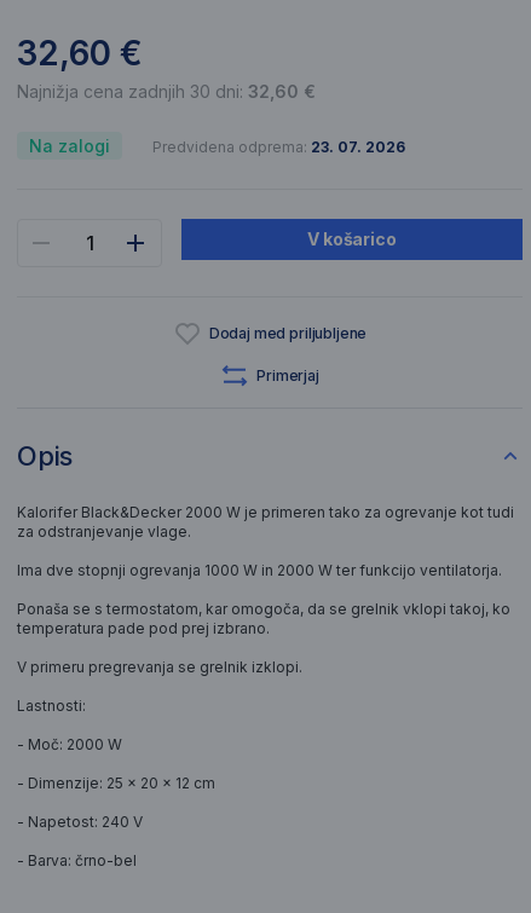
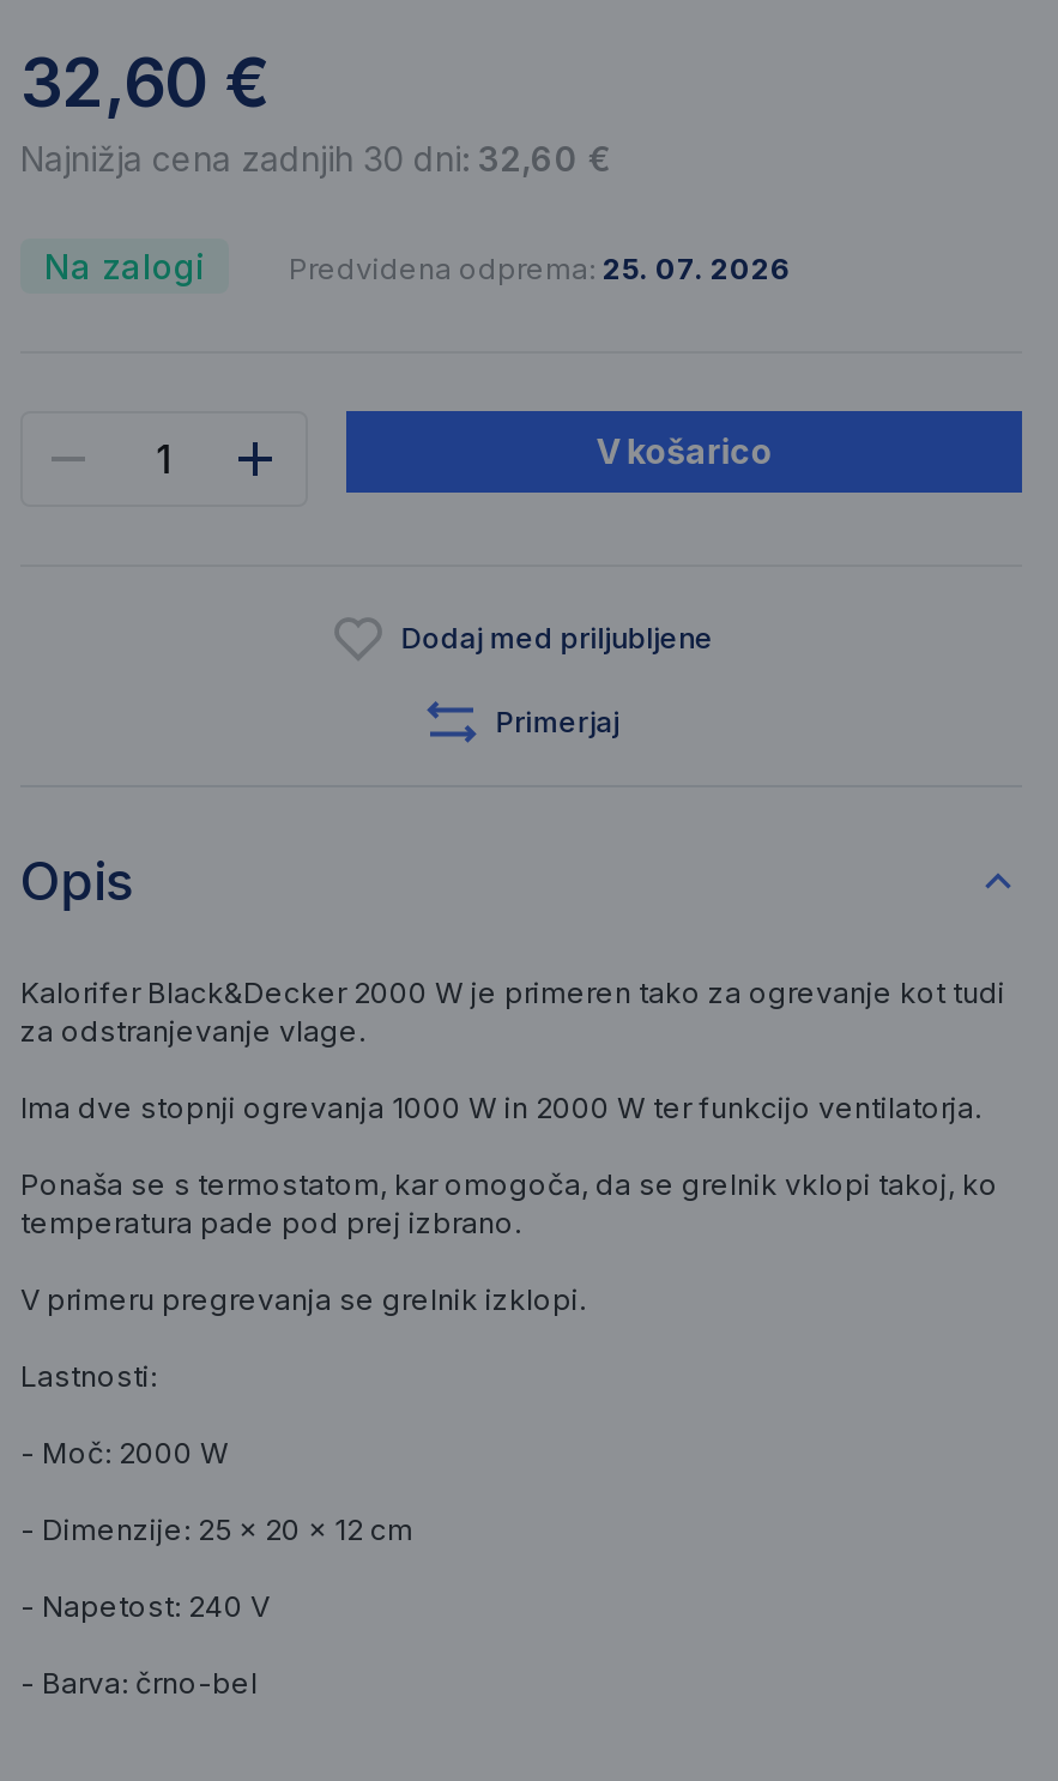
[152,138,405,156] Predvidena odprema: 23. 07. 2026 -> [289,251,790,287] Predvidena odprema: 25. 07. 2026

